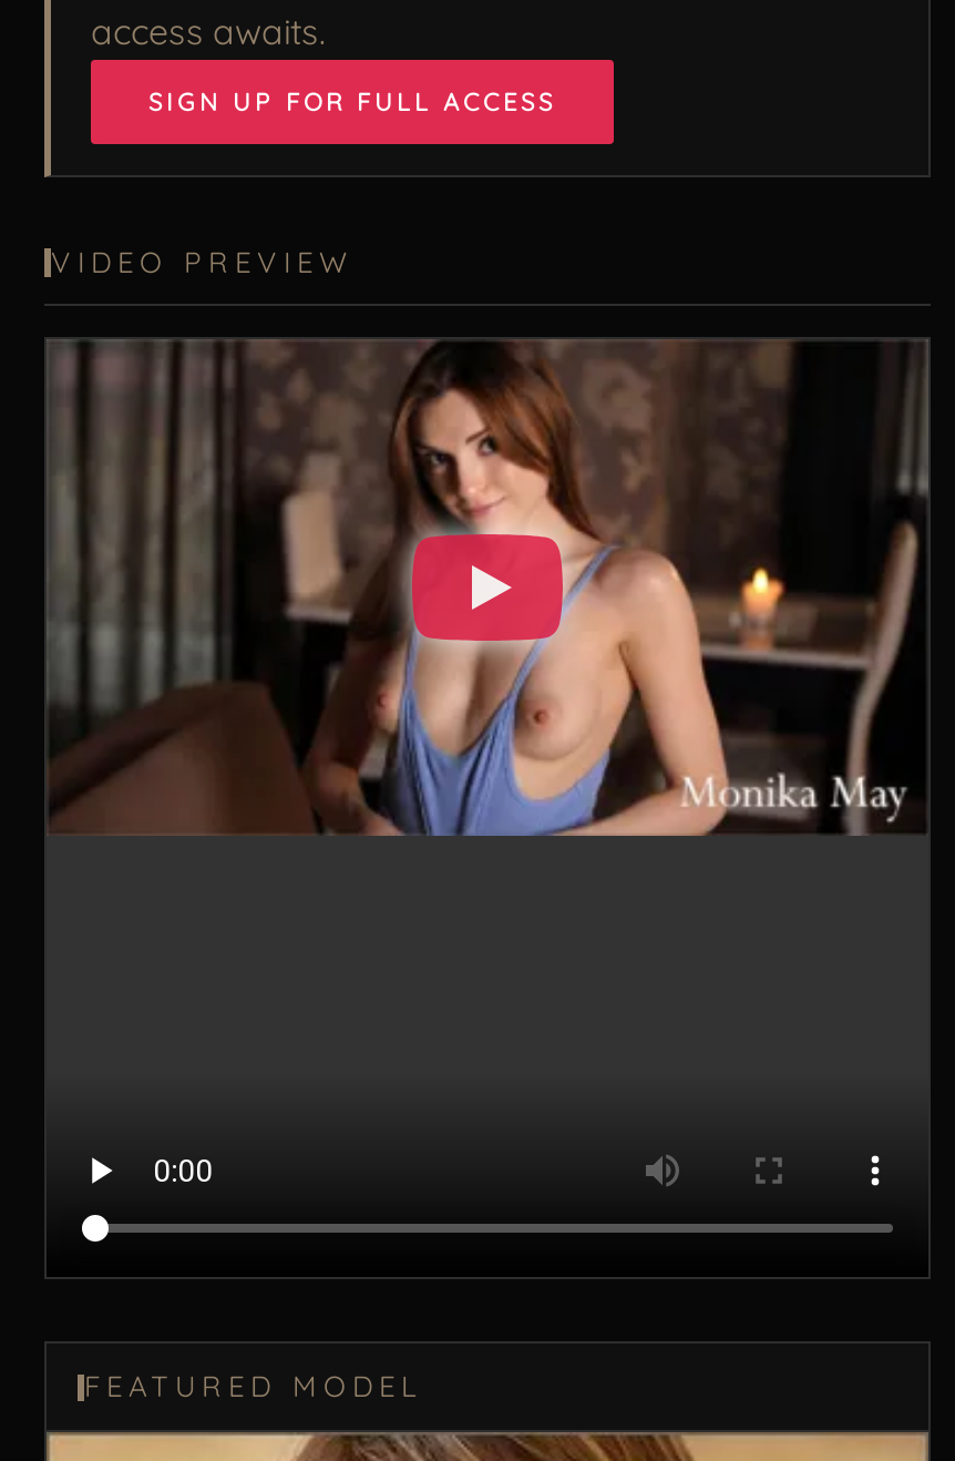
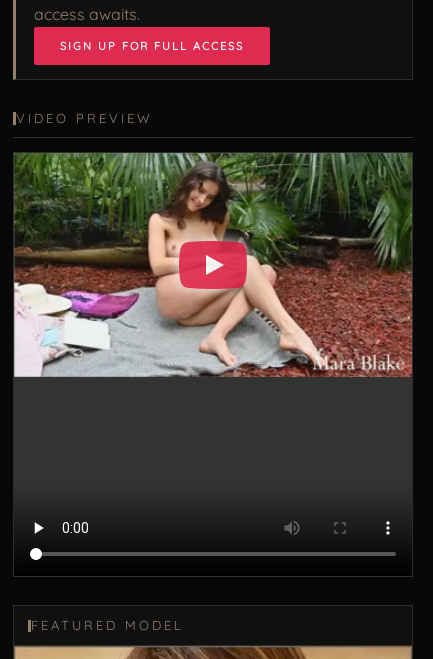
[47,339,928,838] [image] -> [13,152,413,378] [image]

